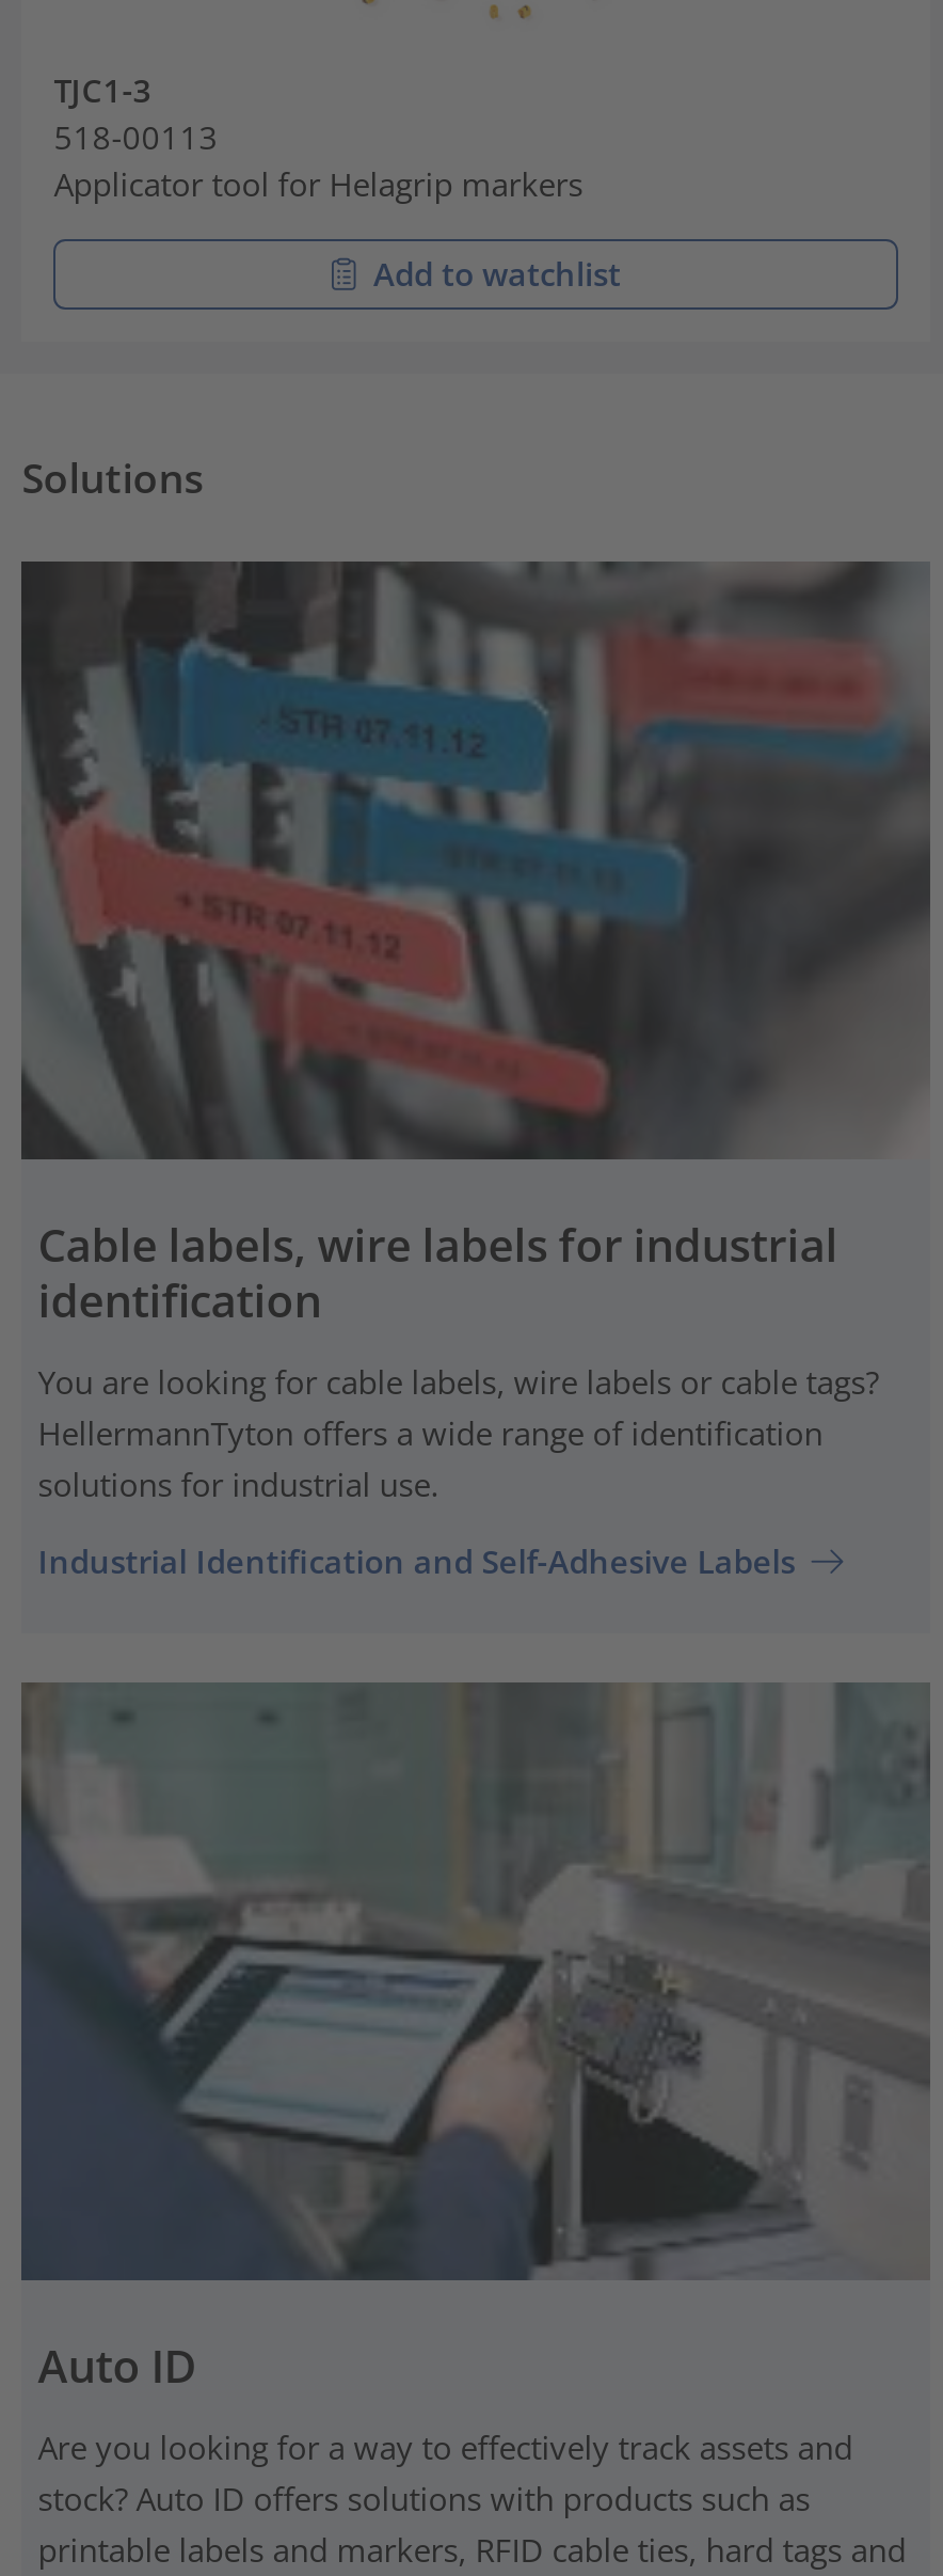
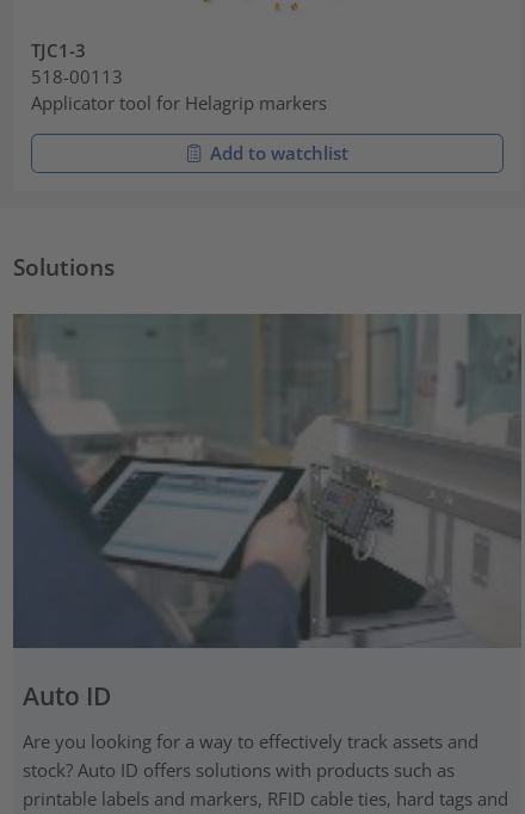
[21,562,930,1581] [image] | Cable labels, wire labels for industrial | identification | You are looking for cable labels, wire labels or cable tags? | HellermannTyton offers a wide range of identification | solutions for industrial use. | Industrial Identification and Self-Adhesive Labels -> none

